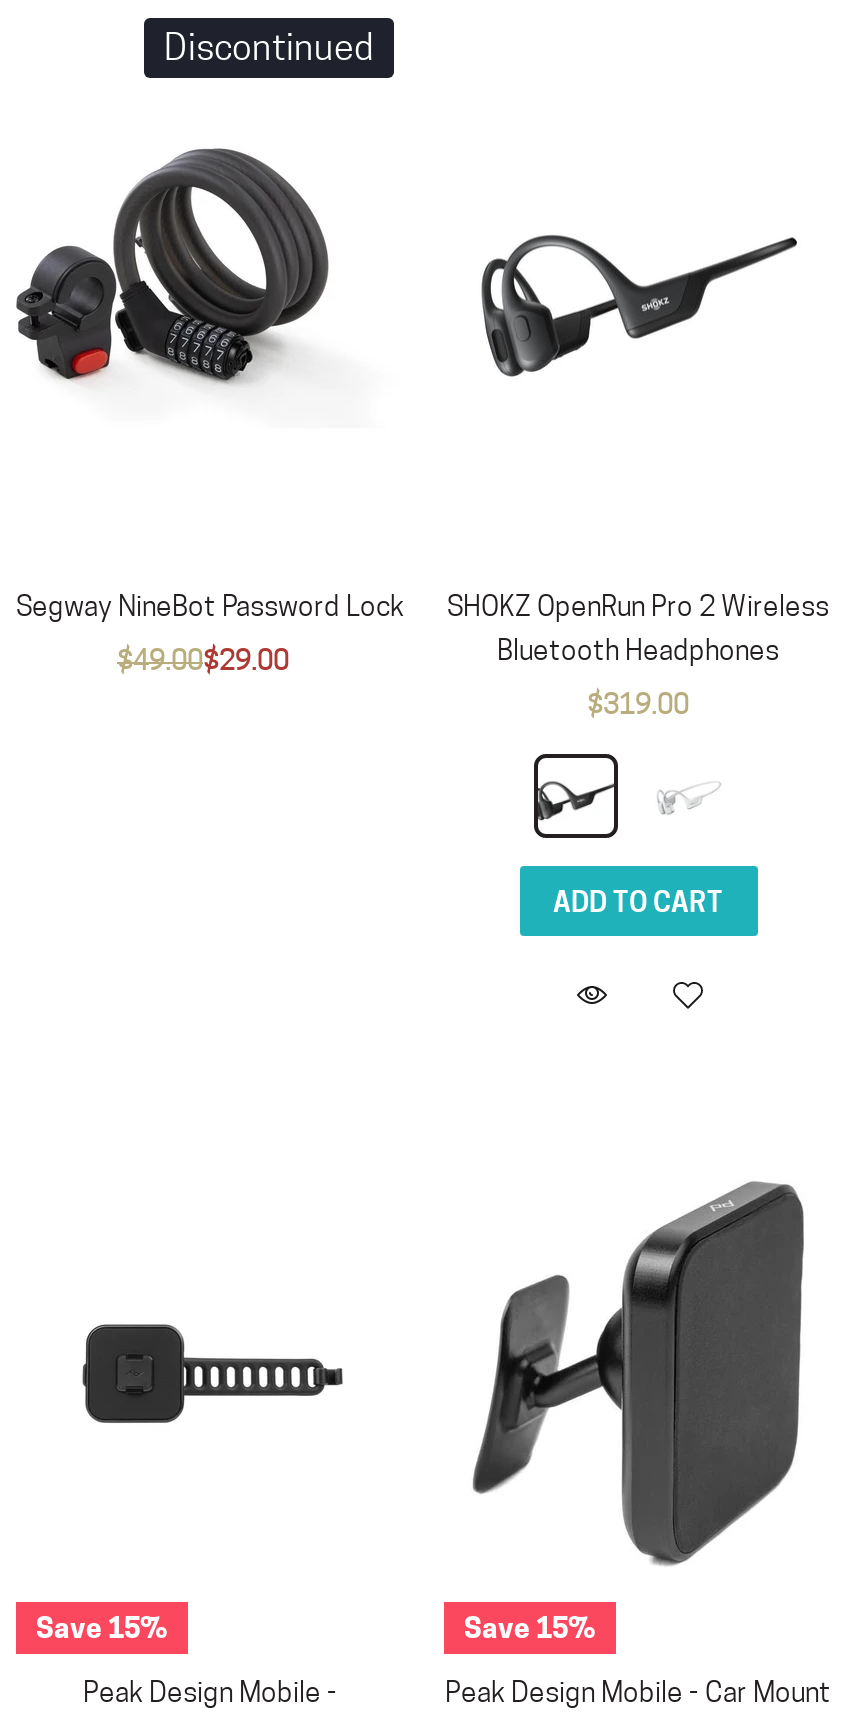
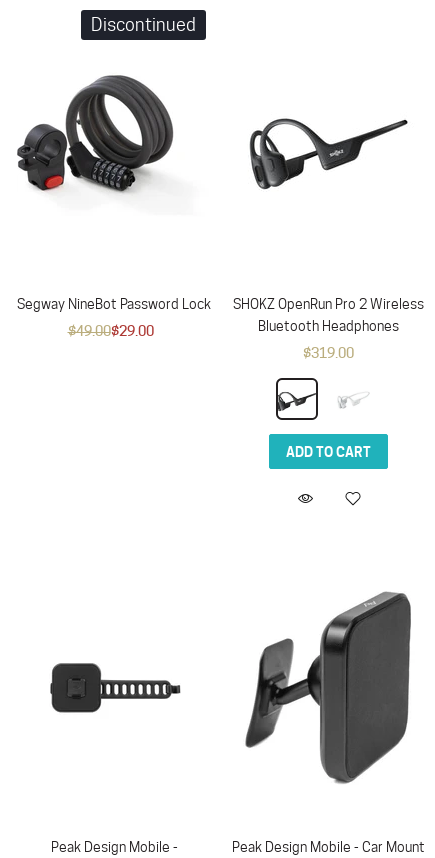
[36,1610,168,1644] Save 15% -> none
[464,1610,596,1644] Save 15% -> none

